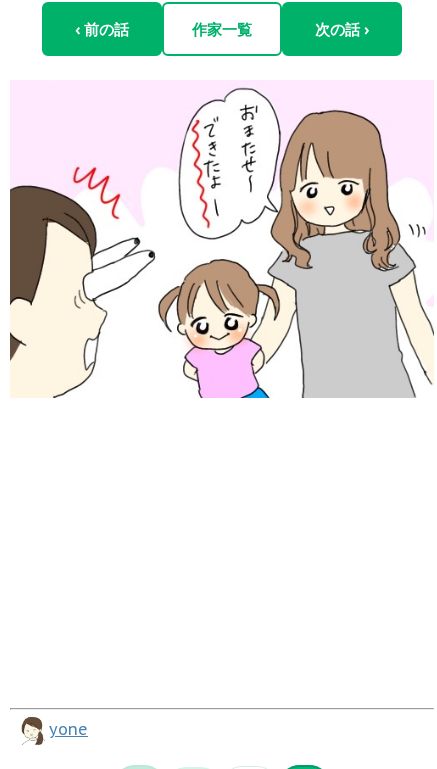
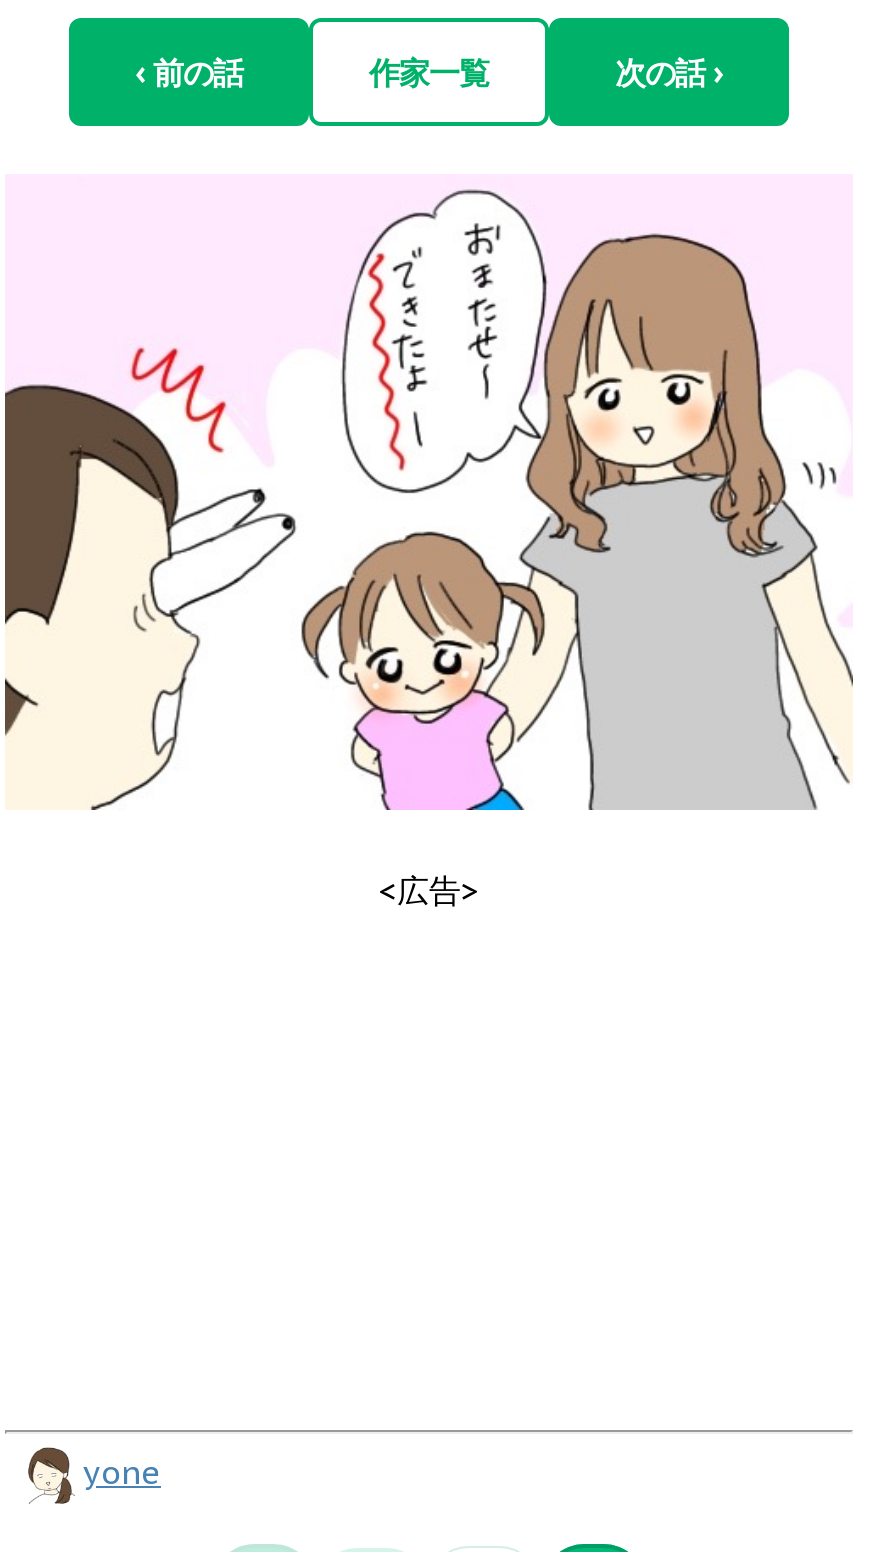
none -> [379,871,479,911] <広告>

